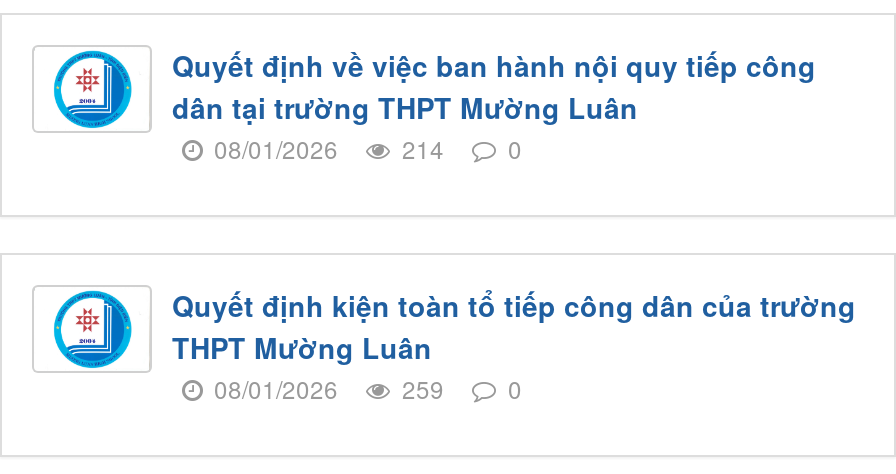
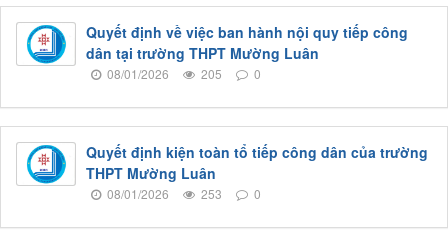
[208,131,522,165] 08/01/2026 214 0 -> [104,65,261,82] 08/01/2026 205 0
[208,371,522,405] 08/01/2026 259 0 -> [104,185,261,202] 08/01/2026 253 0

